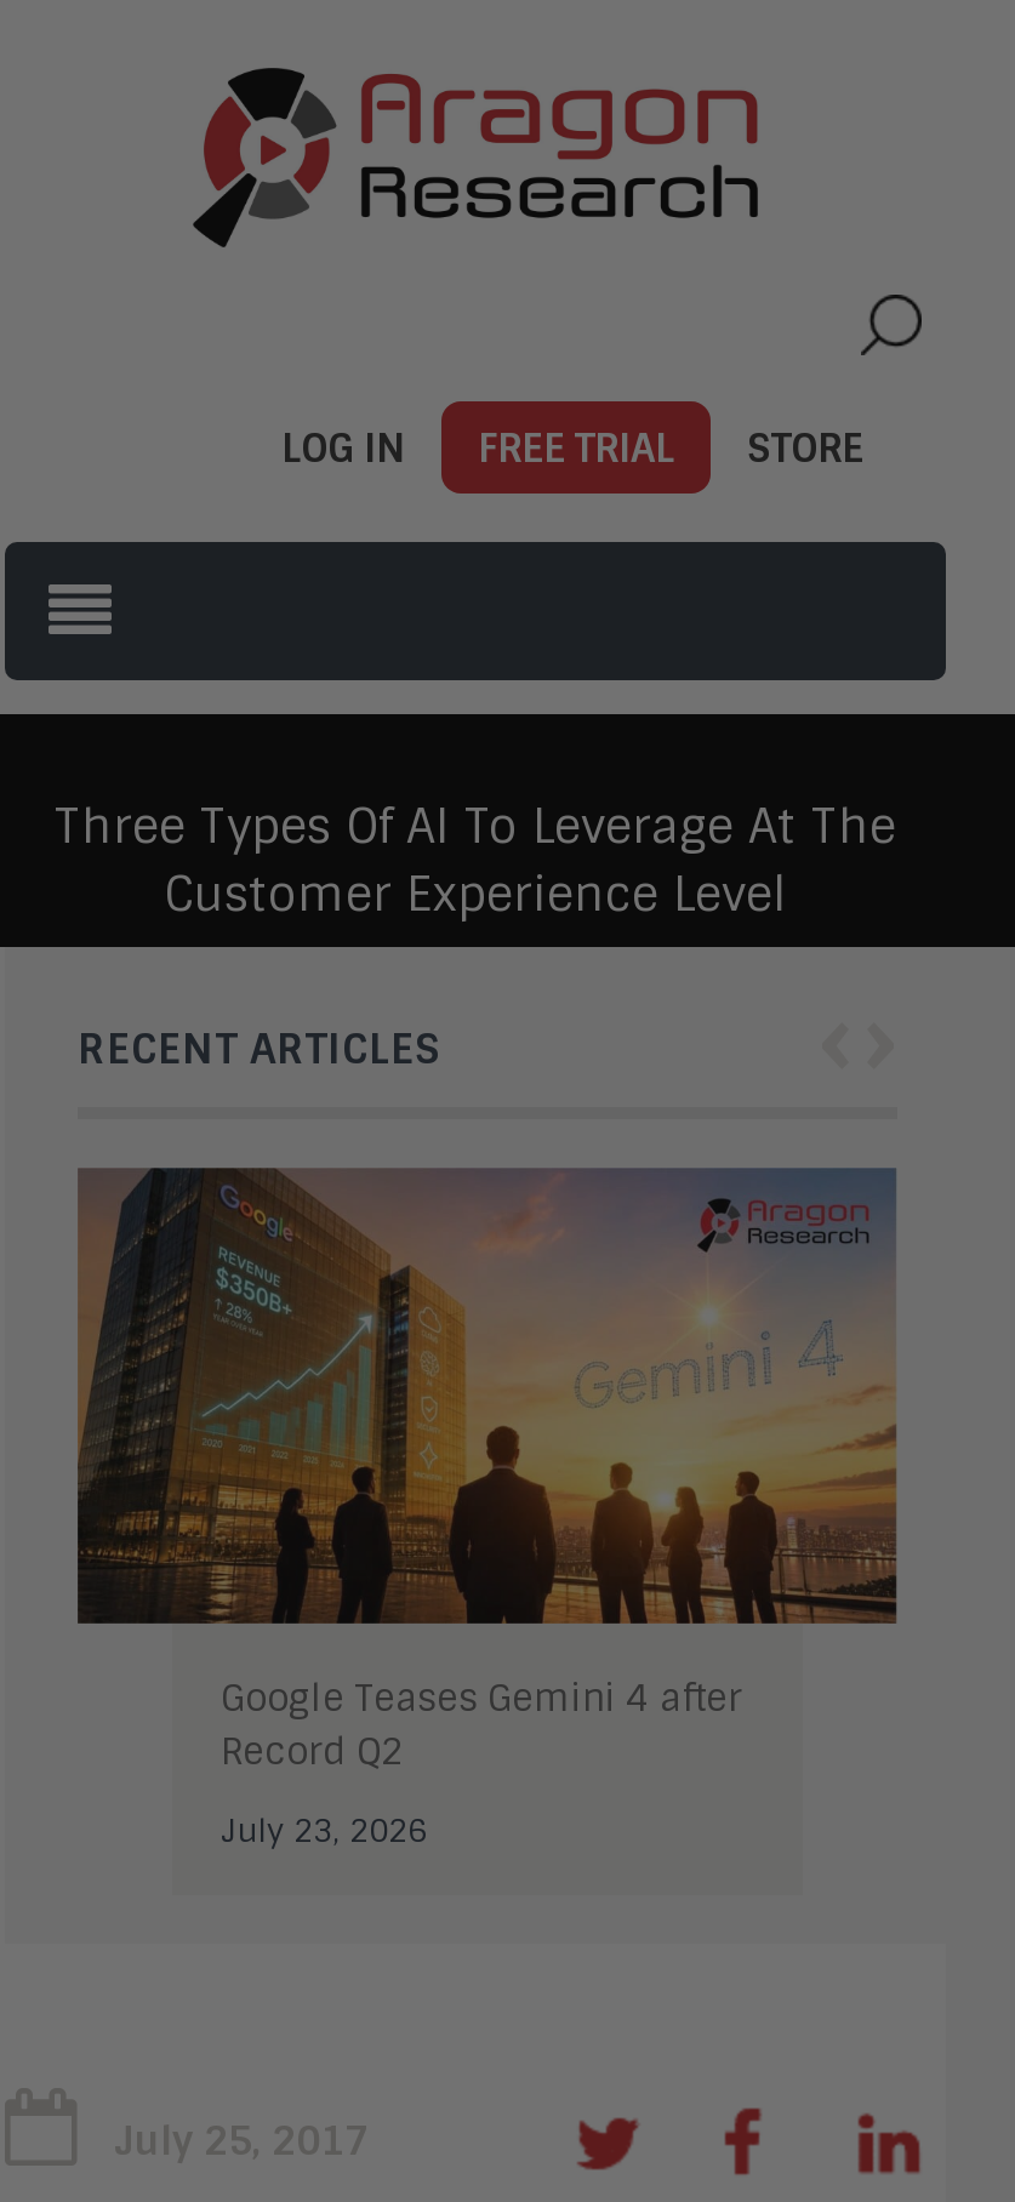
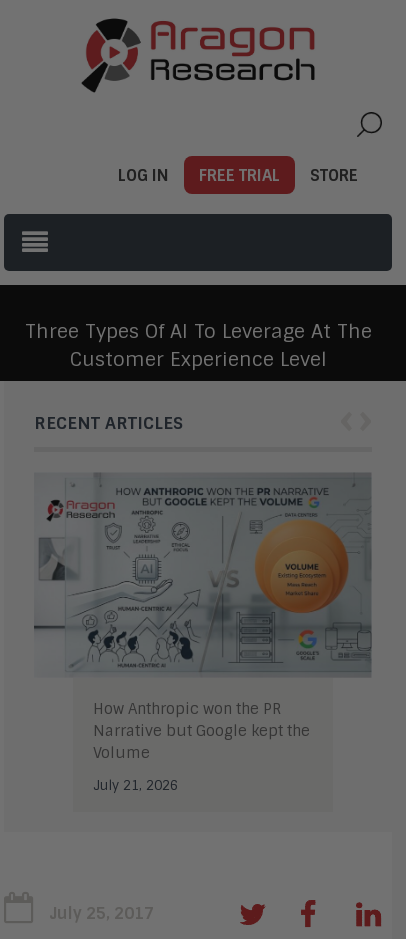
[75,1165,897,1778] [image] | Google Teases Gemini 4 after | Record Q2 -> [34,473,372,762] [image] | How Anthropic won the PR | Narrative but Google kept the | Volume
[221,1812,427,1853] July 23, 2026 -> [93,776,178,793] July 21, 2026

